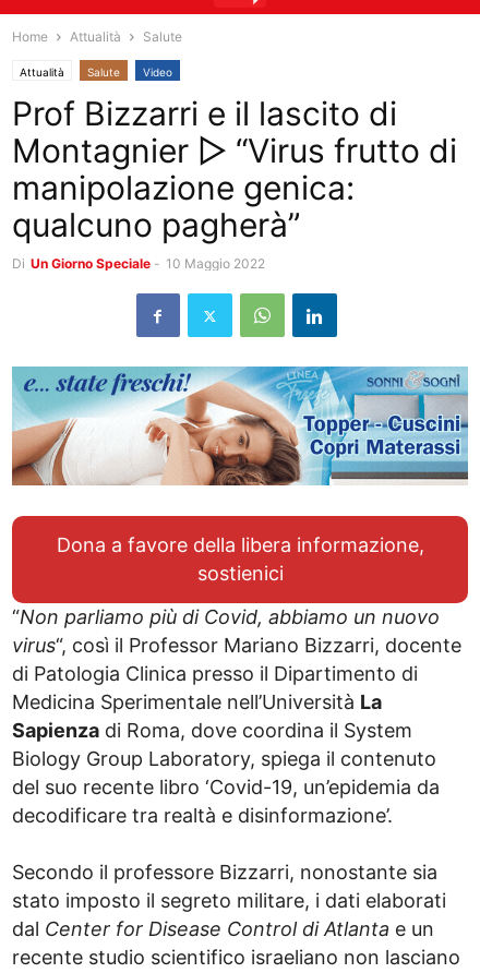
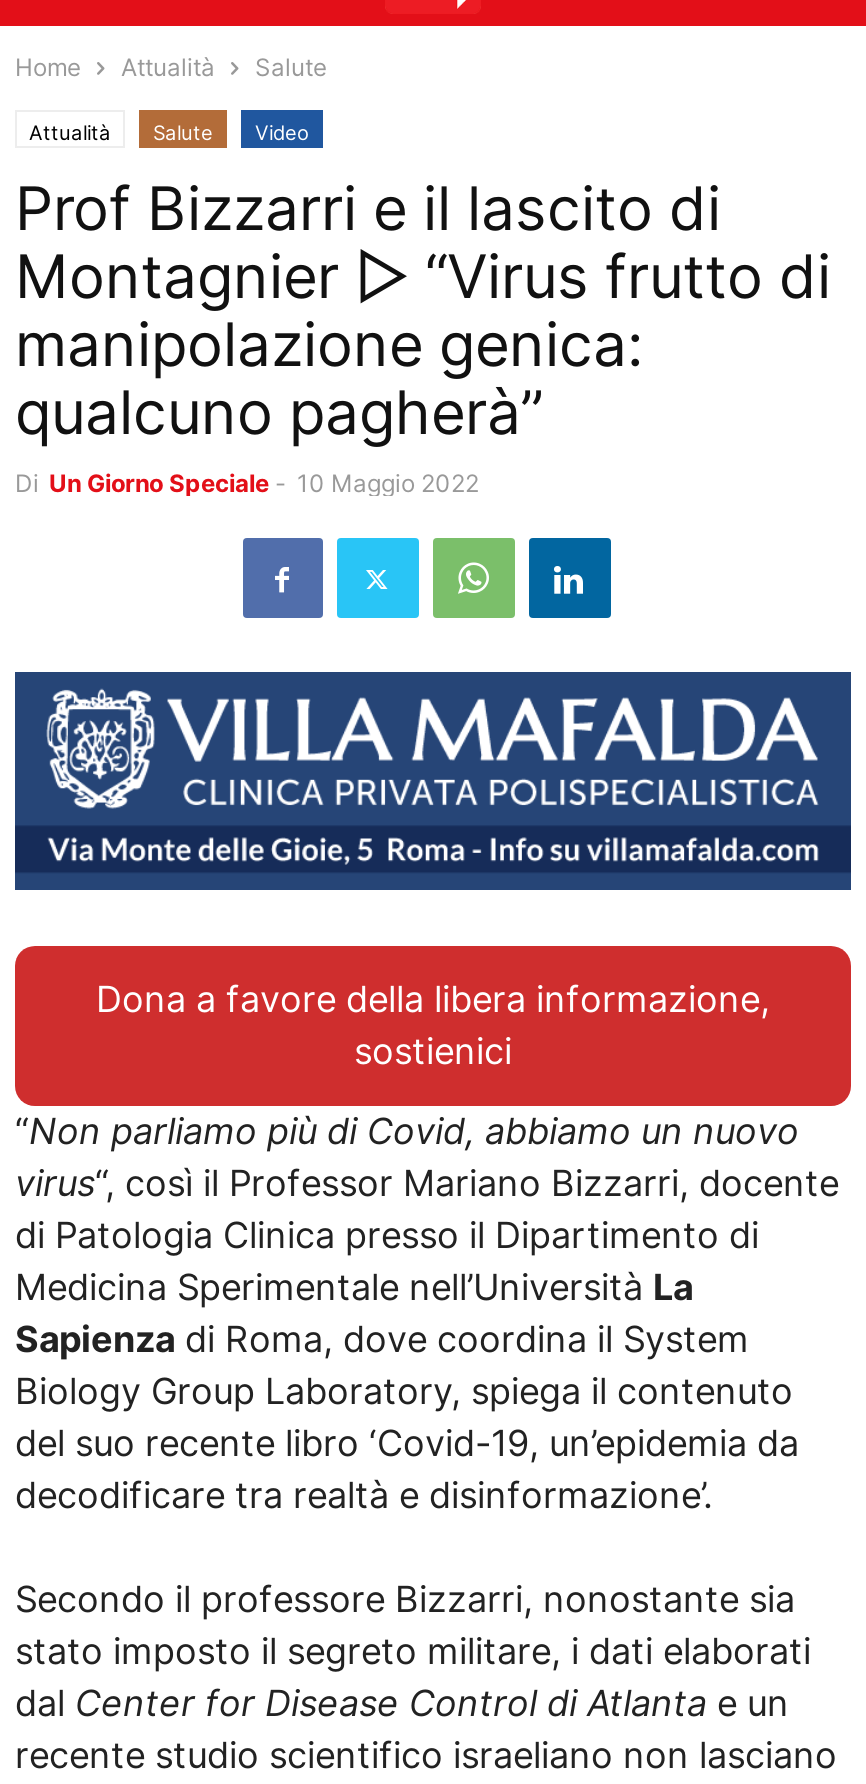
[11,365,469,487] [image] -> [13,670,853,892] [image]

